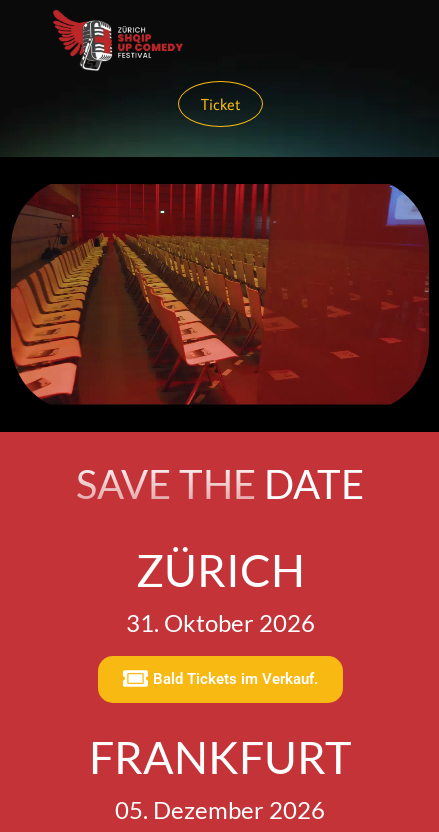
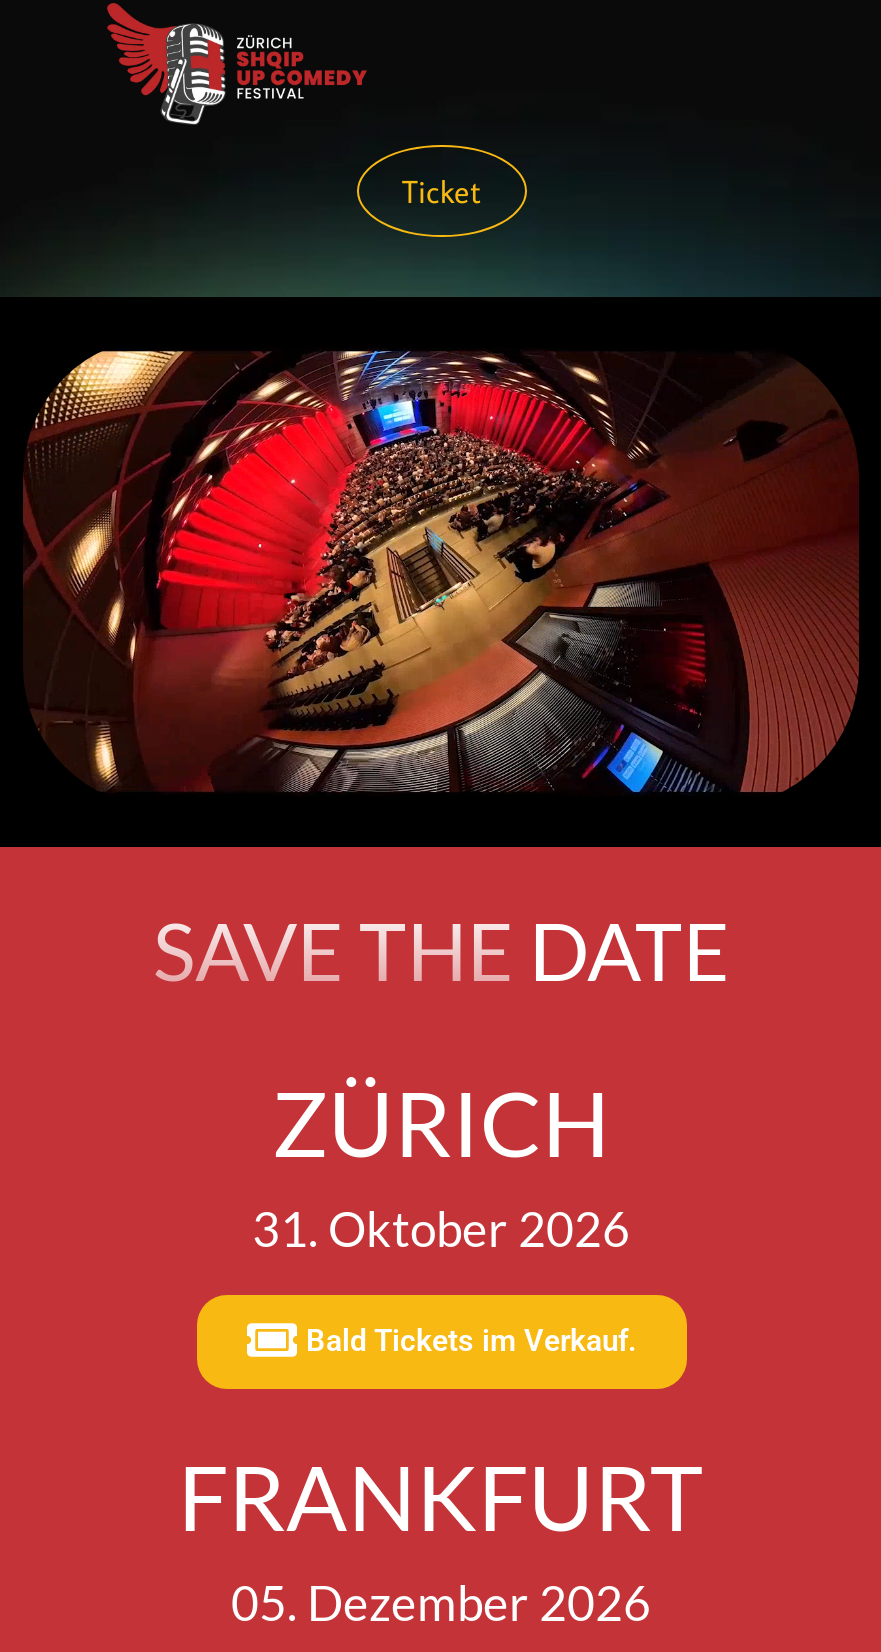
[10,183,429,405] [image] -> [23,349,855,795] [image]

